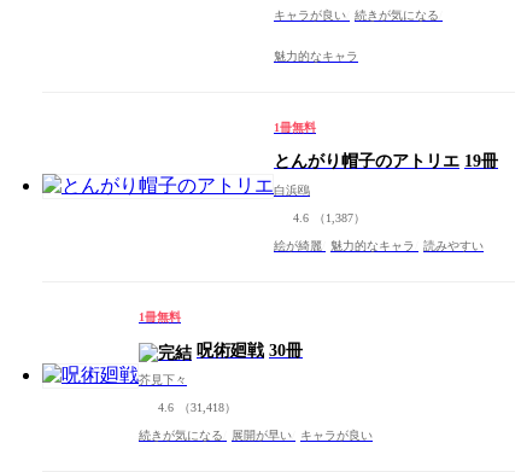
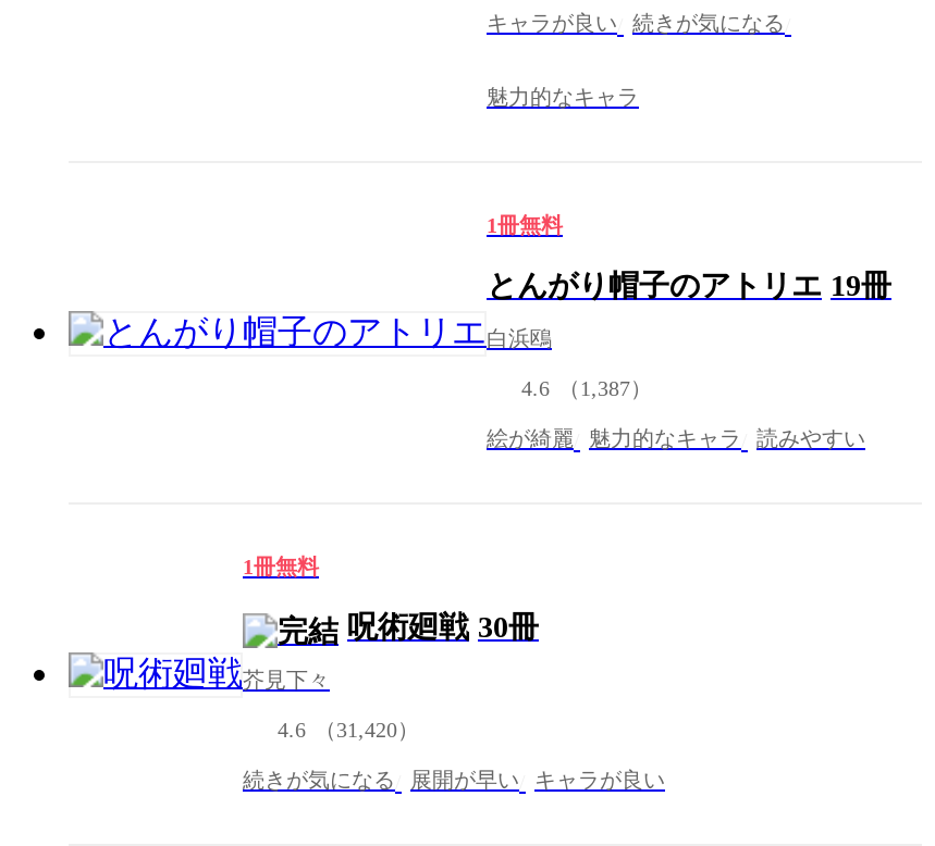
[158,401,236,414] 4.6 （31,418） -> [278,717,419,741] 4.6 （31,420）

